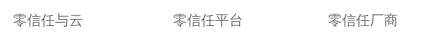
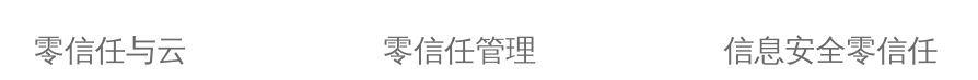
[173,12,398,28] 零信任平台 | 零信任厂商 -> [383,32,938,67] 零信任管理 | 信息安全零信任

